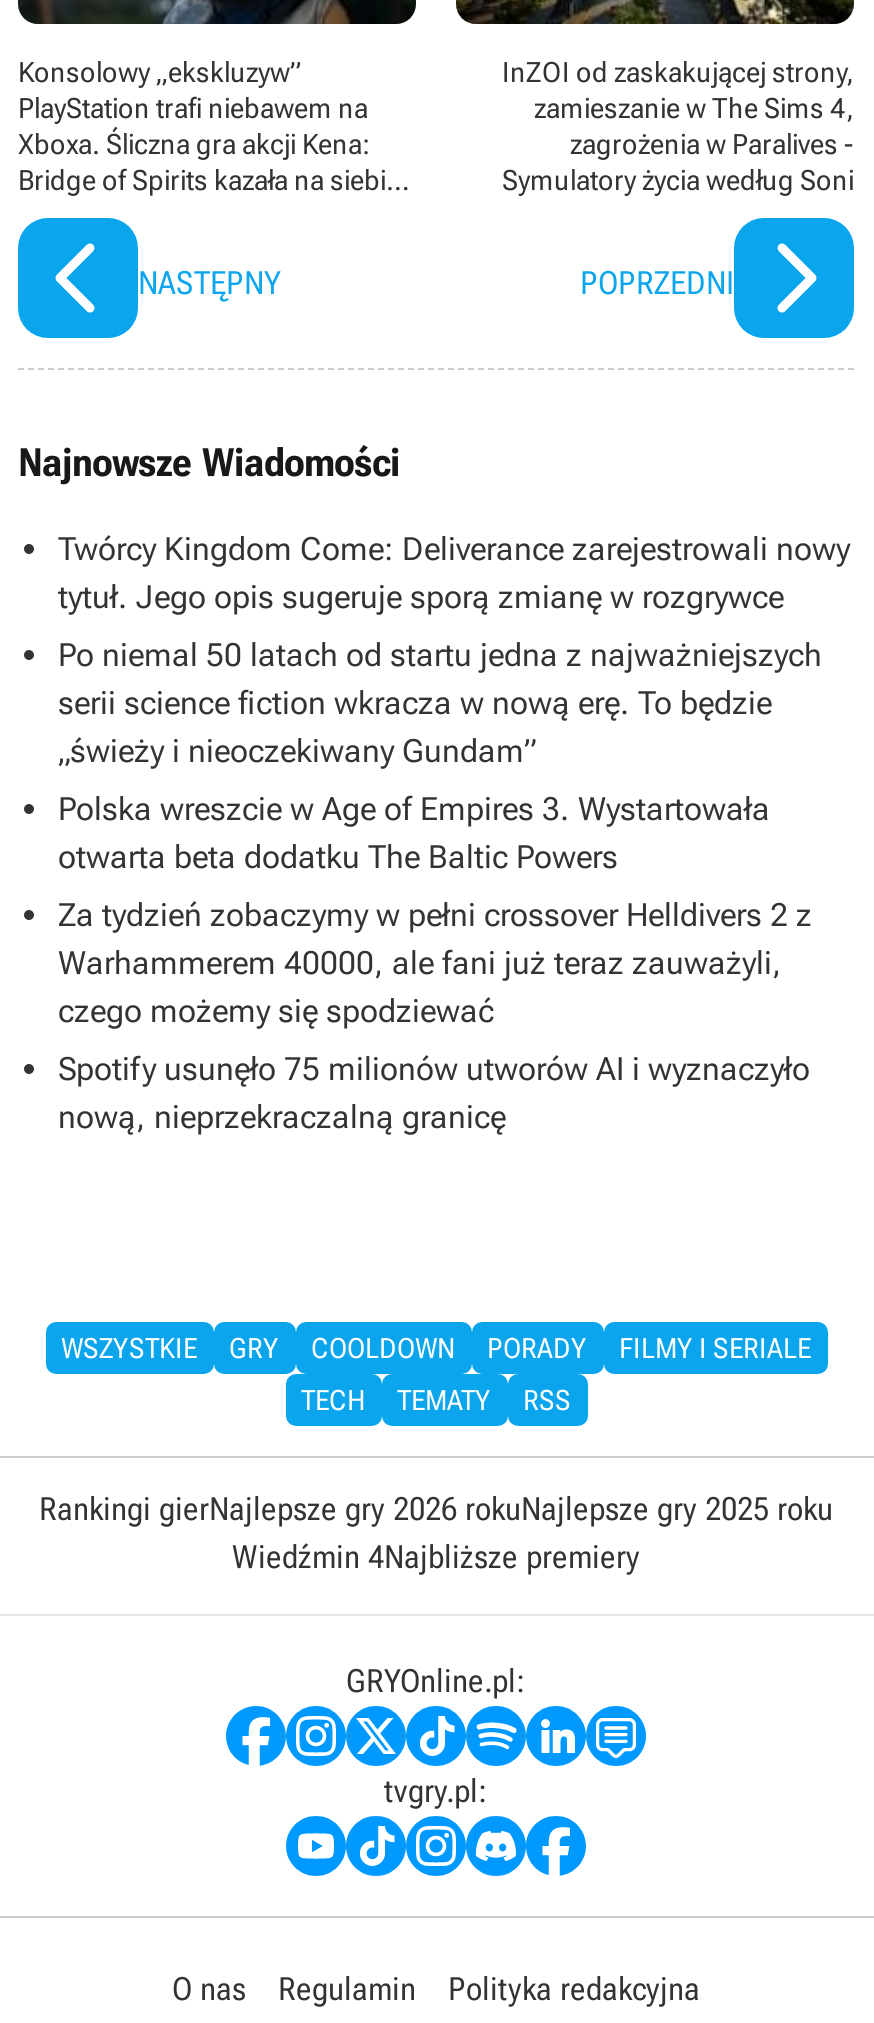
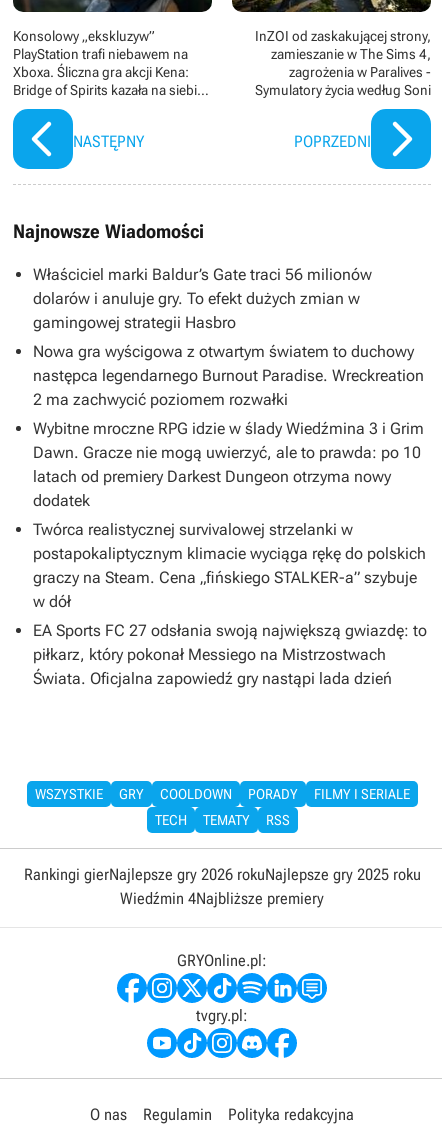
[58,530,850,616] Twórcy Kingdom Come: Deliverance zarejestrowali nowy | tytuł. Jego opis sugeruje sporą zmianę w rozgrywce -> [33,265,372,332] Właściciel marki Baldur’s Gate traci 56 milionów | dolarów i anuluje gry. To efekt dużych zmian w | gamingowej strategii Hasbro
[58,636,822,770] Po niemal 50 latach od startu jedna z najważniejszych | serii science fiction wkracza w nową erę. To będzie | „świeży i nieoczekiwany Gundam” -> [33,342,424,409] Nowa gra wyścigowa z otwartym światem to duchowy | następca legendarnego Burnout Paradise. Wreckreation | 2 ma zachwycić poziomem rozwałki
[58,790,770,876] Polska wreszcie w Age of Empires 3. Wystartowała | otwarta beta dodatku The Baltic Powers -> [33,419,424,510] Wybitne mroczne RPG idzie w ślady Wiedźmina 3 i Grim | Dawn. Gracze nie mogą uwierzyć, ale to prawda: po 10 | latach od premiery Darkest Dungeon otrzyma nowy | dodatek
[58,896,812,1030] Za tydzień zobaczymy w pełni crossover Helldivers 2 z | Warhammerem 40000, ale fani już teraz zauważyli, | czego możemy się spodziewać -> [33,520,426,611] Twórca realistycznej survivalowej strzelanki w | postapokaliptycznym klimacie wyciąga rękę do polskich | graczy na Steam. Cena „fińskiego STALKER-a” szybuje | w dół
[58,1050,810,1136] Spotify usunęło 75 milionów utworów AI i wyznaczyło | nową, nieprzekraczalną granicę -> [33,621,427,688] EA Sports FC 27 odsłania swoją największą gwiazdę: to | piłkarz, który pokonał Messiego na Mistrzostwach | Świata. Oficjalna zapowiedź gry nastąpi lada dzień

